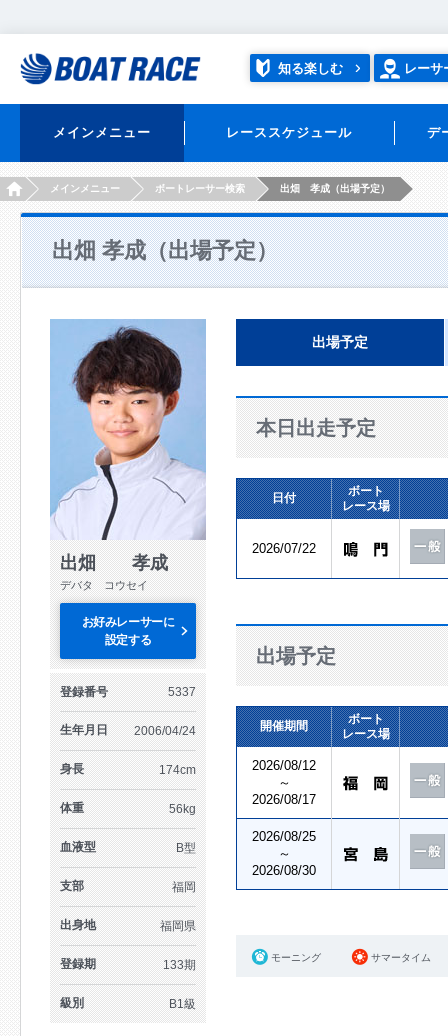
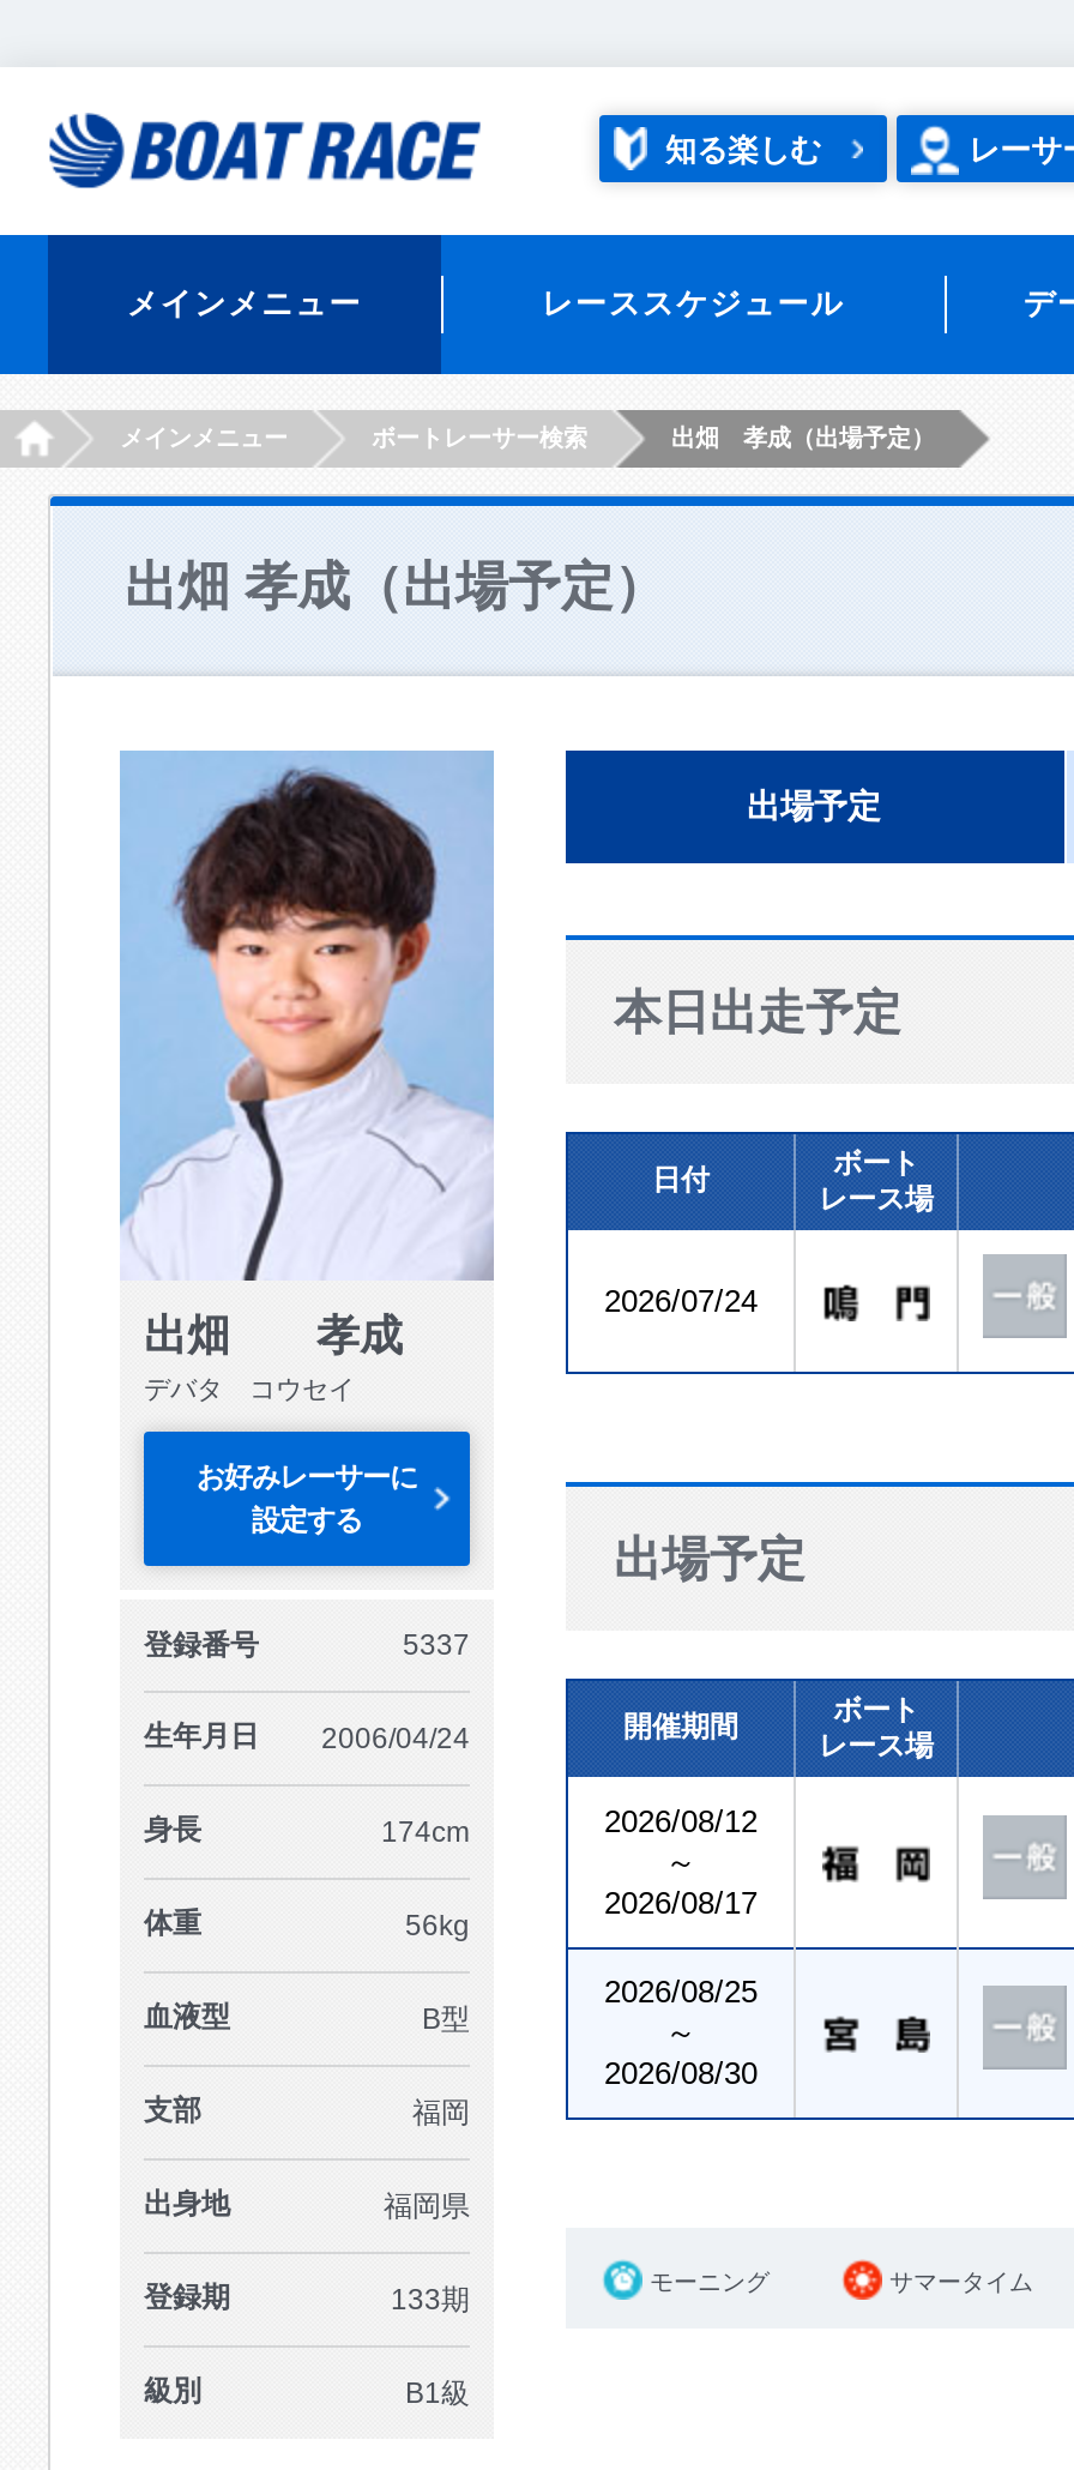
[252,541,316,556] 2026/07/22 -> [604,1283,758,1319] 2026/07/24

